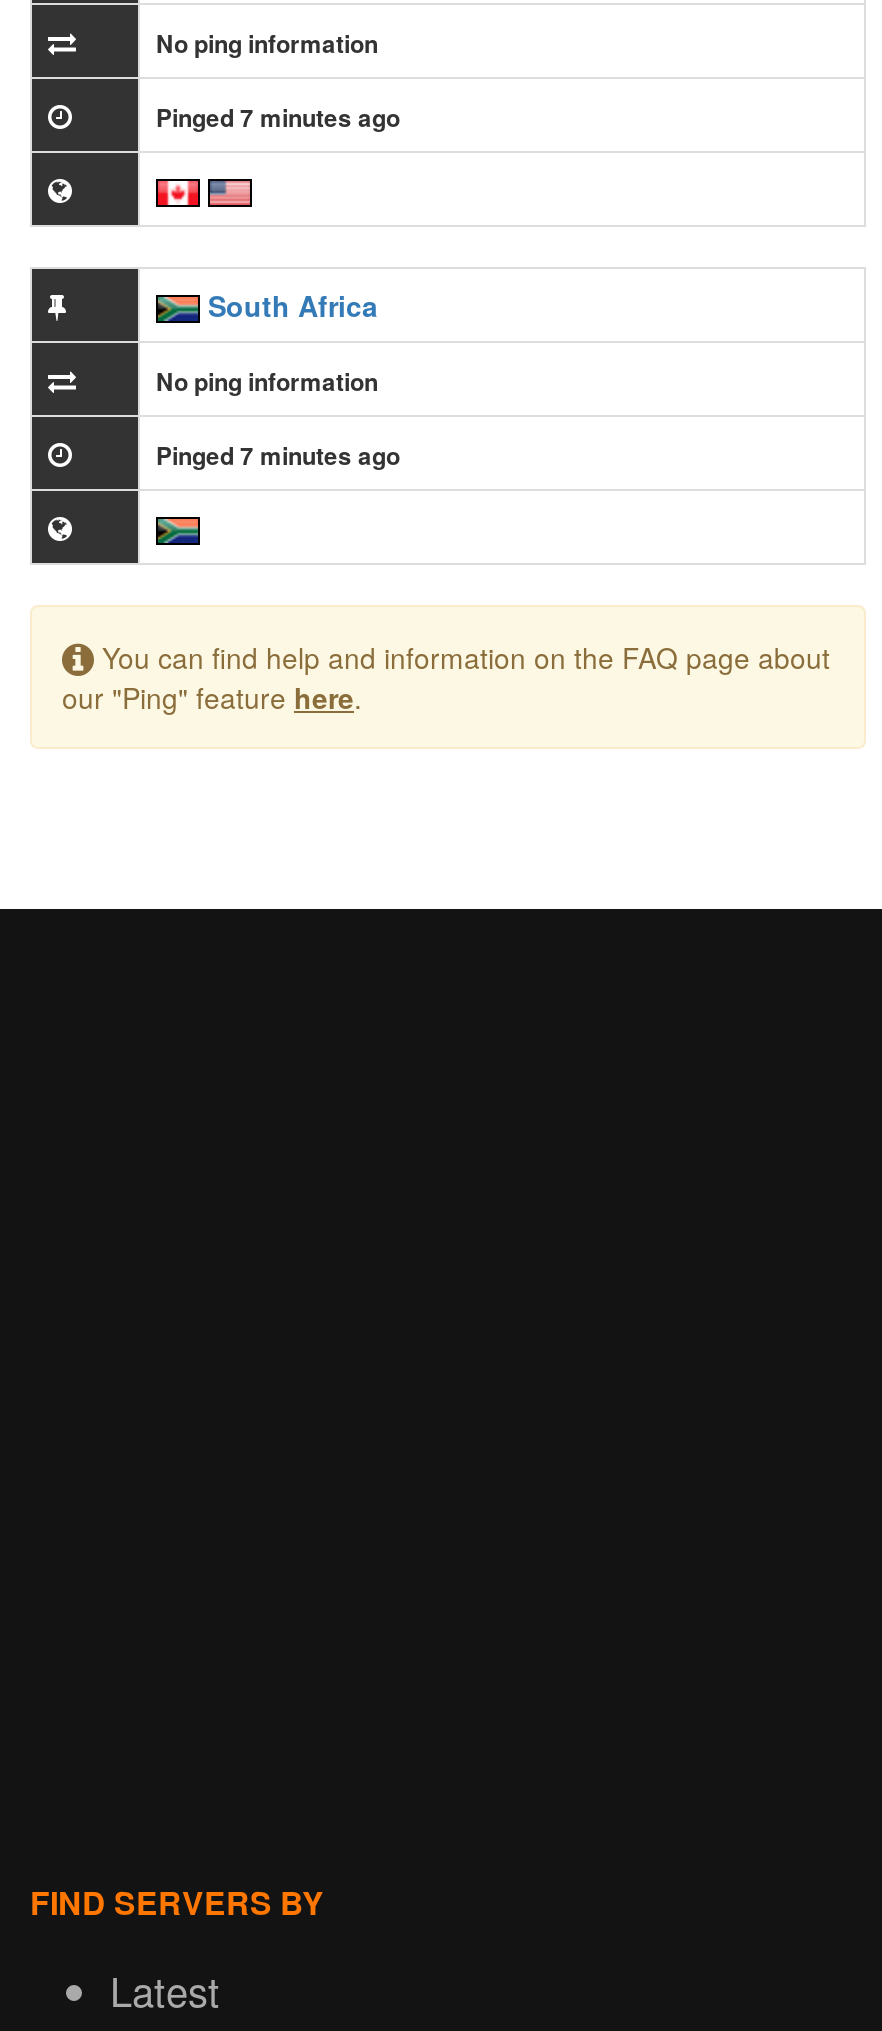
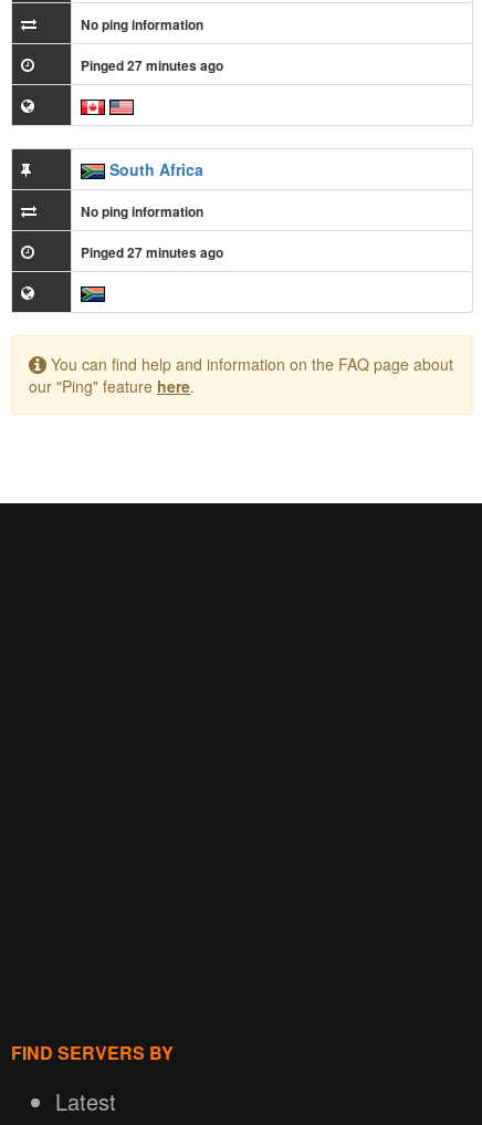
[156,101,400,135] Pinged 7 minutes ago -> [81,56,223,75] Pinged 27 minutes ago
[156,439,400,473] Pinged 7 minutes ago -> [81,243,223,262] Pinged 27 minutes ago

